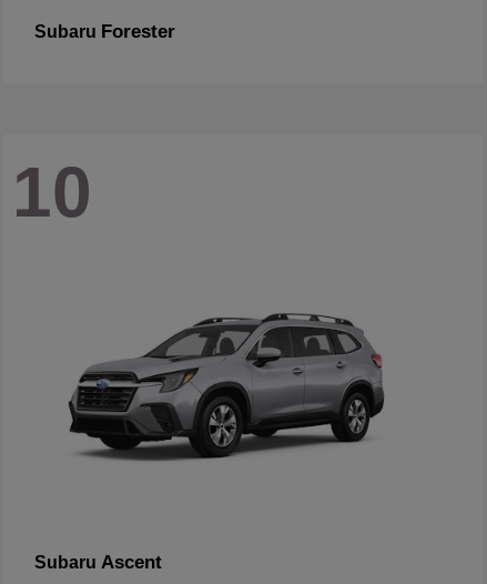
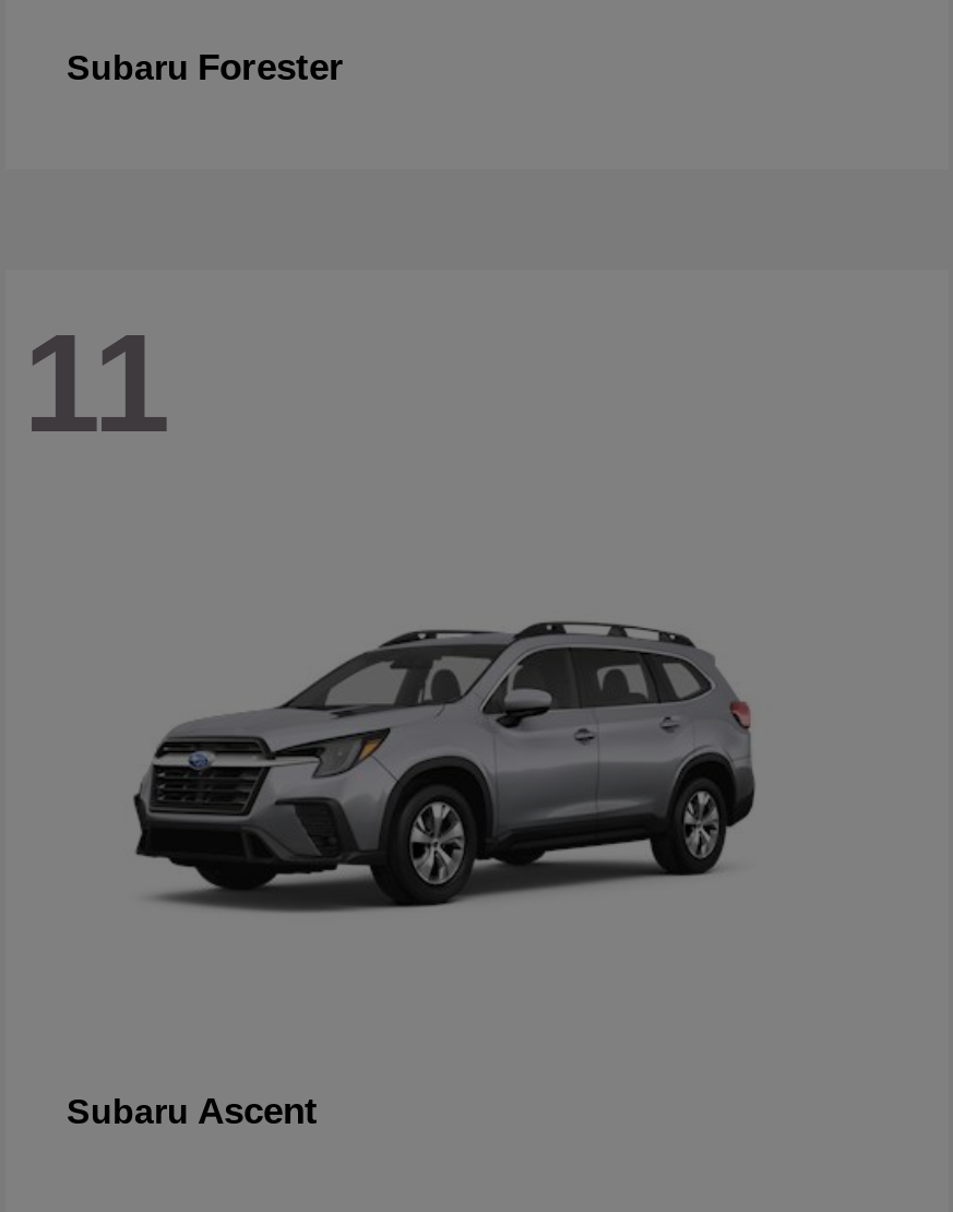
[12,152,92,232] 10 -> [23,305,171,462] 11

